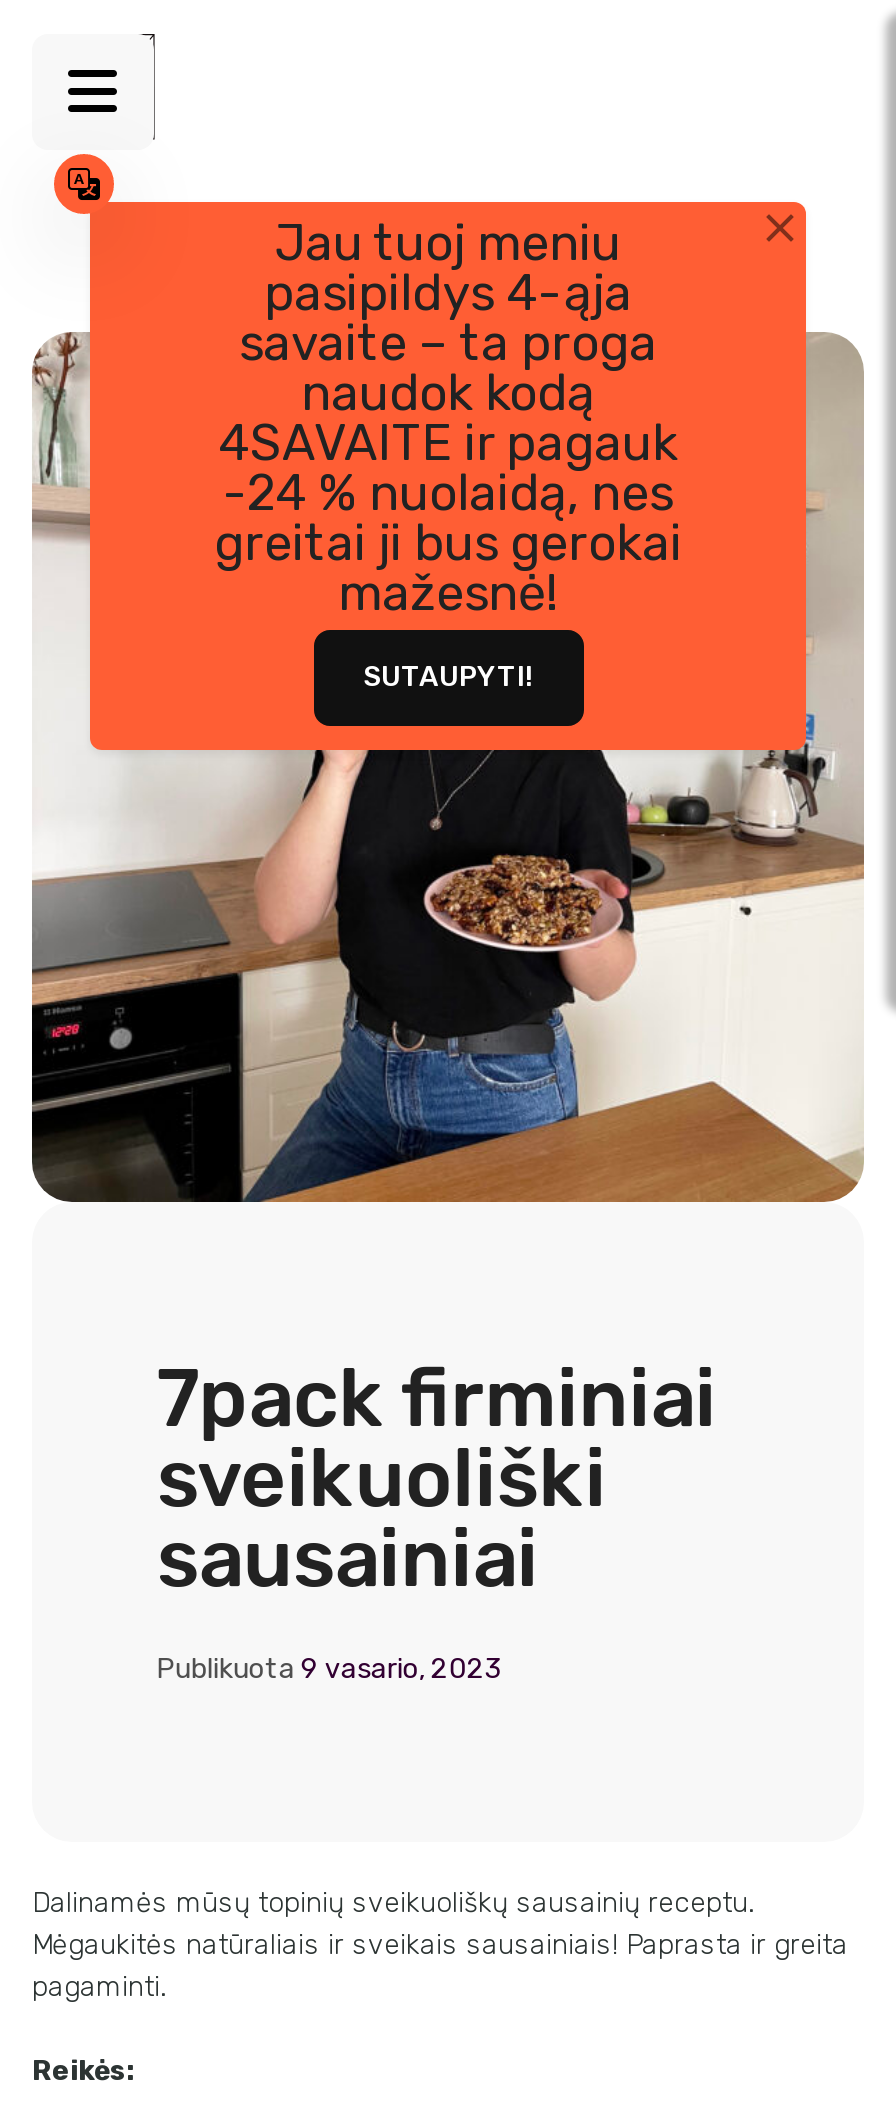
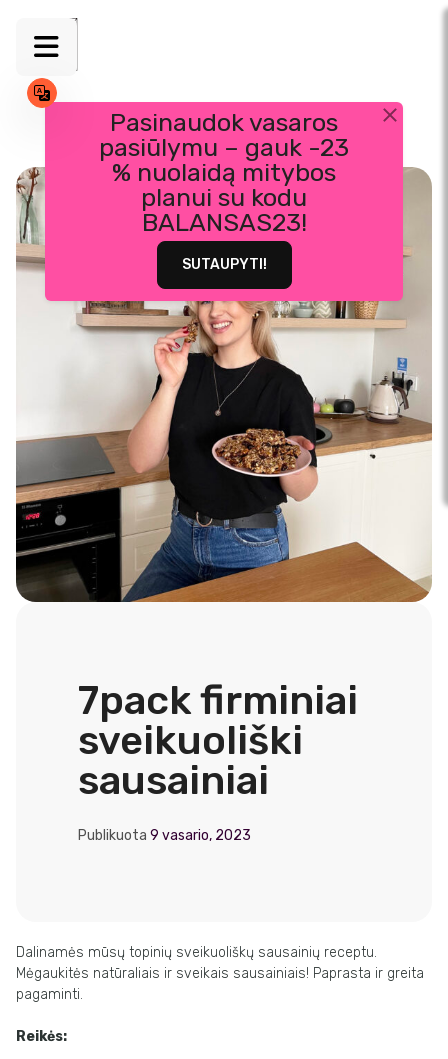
[88,200,808,752] [image] | Jau tuoj meniu | pasipildys 4-ąja | savaite – ta proga | naudok kodą | 4SAVAITE ir pagauk | -24 % nuolaidą, nes | greitai ji bus gerokai | mažesnė! -> [44,101,404,377] [image] | Pasinaudok vasaros | pasiūlymu – gauk -23 | % nuolaidą mitybos | planui su kodu | BALANSAS23!
moved [363,660,533,694] -> [181,256,266,273]: SUTAUPYTI!

